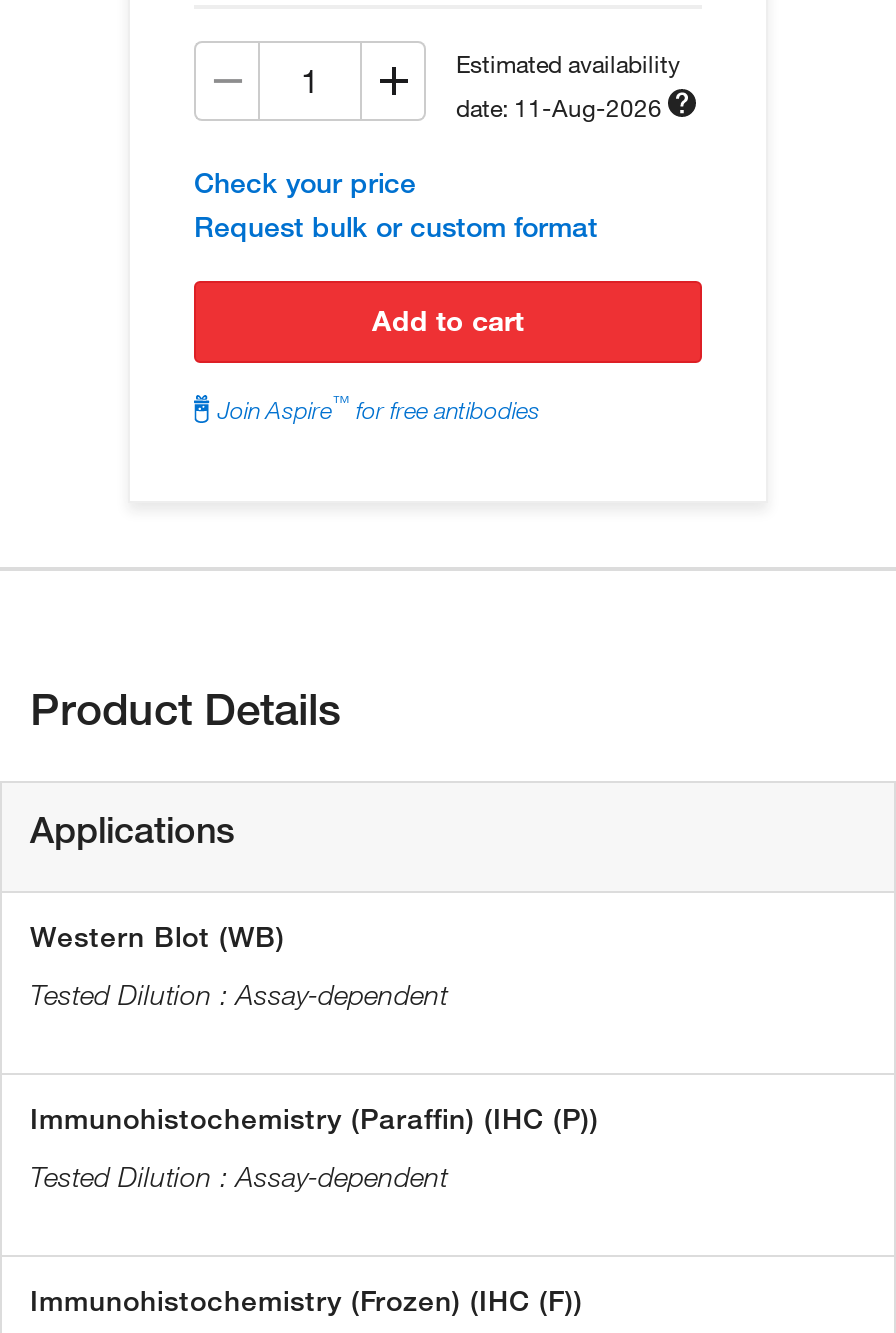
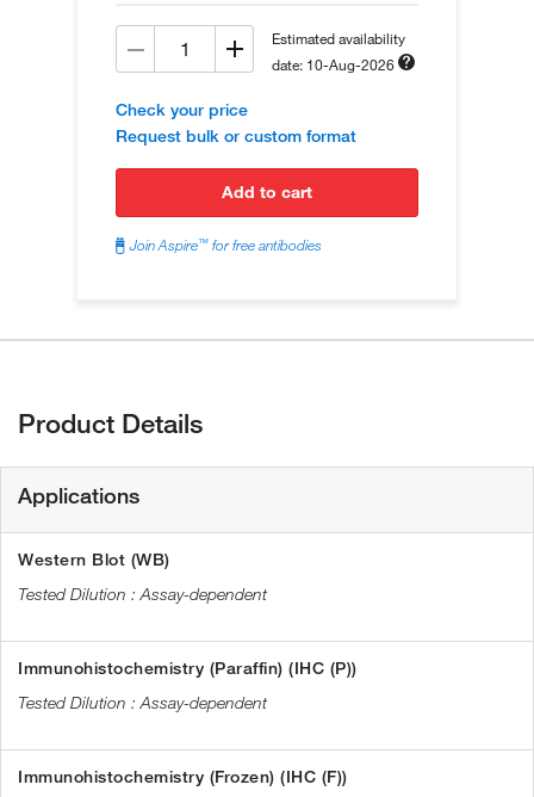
[456,90,662,122] date: 11-Aug-2026 -> [272,55,395,74] date: 10-Aug-2026

